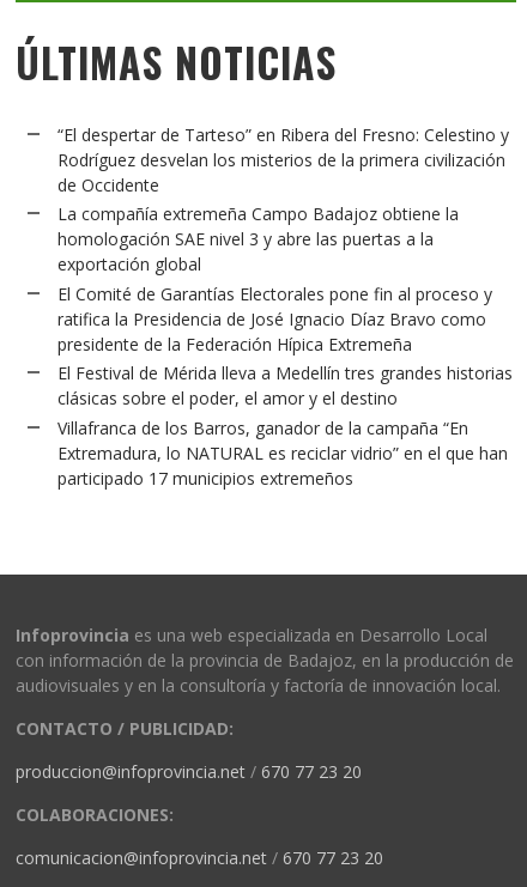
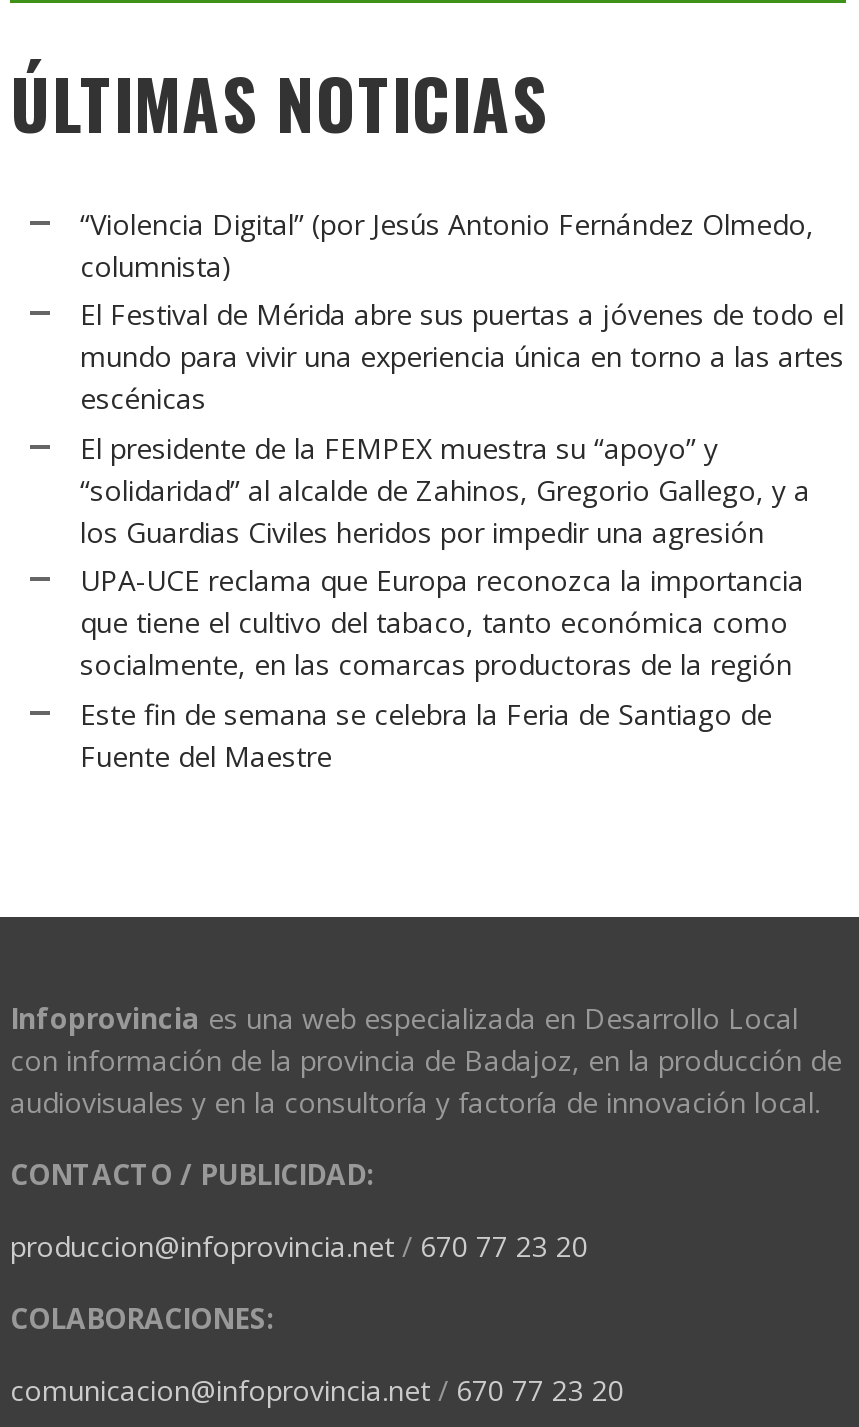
[57,123,513,490] “El despertar de Tarteso” en Ribera del Fresno: Celestino y | Rodríguez desvelan los misterios de la primera civilización | de Occidente | La compañía extremeña Campo Badajoz obtiene la | homologación SAE nivel 3 y abre las puertas a la | exportación global | El Comité de Garantías Electorales pone fin al proceso y | ratifica la Presidencia de José Ignacio Díaz Bravo como | presidente de la Federación Hípica Extremeña | El Festival de Mérida lleva a Medellín tres grandes historias | clásicas sobre el poder, el amor y el destino | Villafranca de los Barros, ganador de la campaña “En | Extremadura, lo NATURAL es reciclar vidrio” en el que han | participado 17 municipios extremeños -> [80,205,844,775] “Violencia Digital” (por Jesús Antonio Fernández Olmedo, | columnista) | El Festival de Mérida abre sus puertas a jóvenes de todo el | mundo para vivir una experiencia única en torno a las artes | escénicas | El presidente de la FEMPEX muestra su “apoyo” y | “solidaridad” al alcalde de Zahinos, Gregorio Gallego, y a | los Guardias Civiles heridos por impedir una agresión | UPA-UCE reclama que Europa reconozca la importancia | que tiene el cultivo del tabaco, tanto económica como | socialmente, en las comarcas productoras de la región | Este fin de semana se celebra la Feria de Santiago de | Fuente del Maestre

